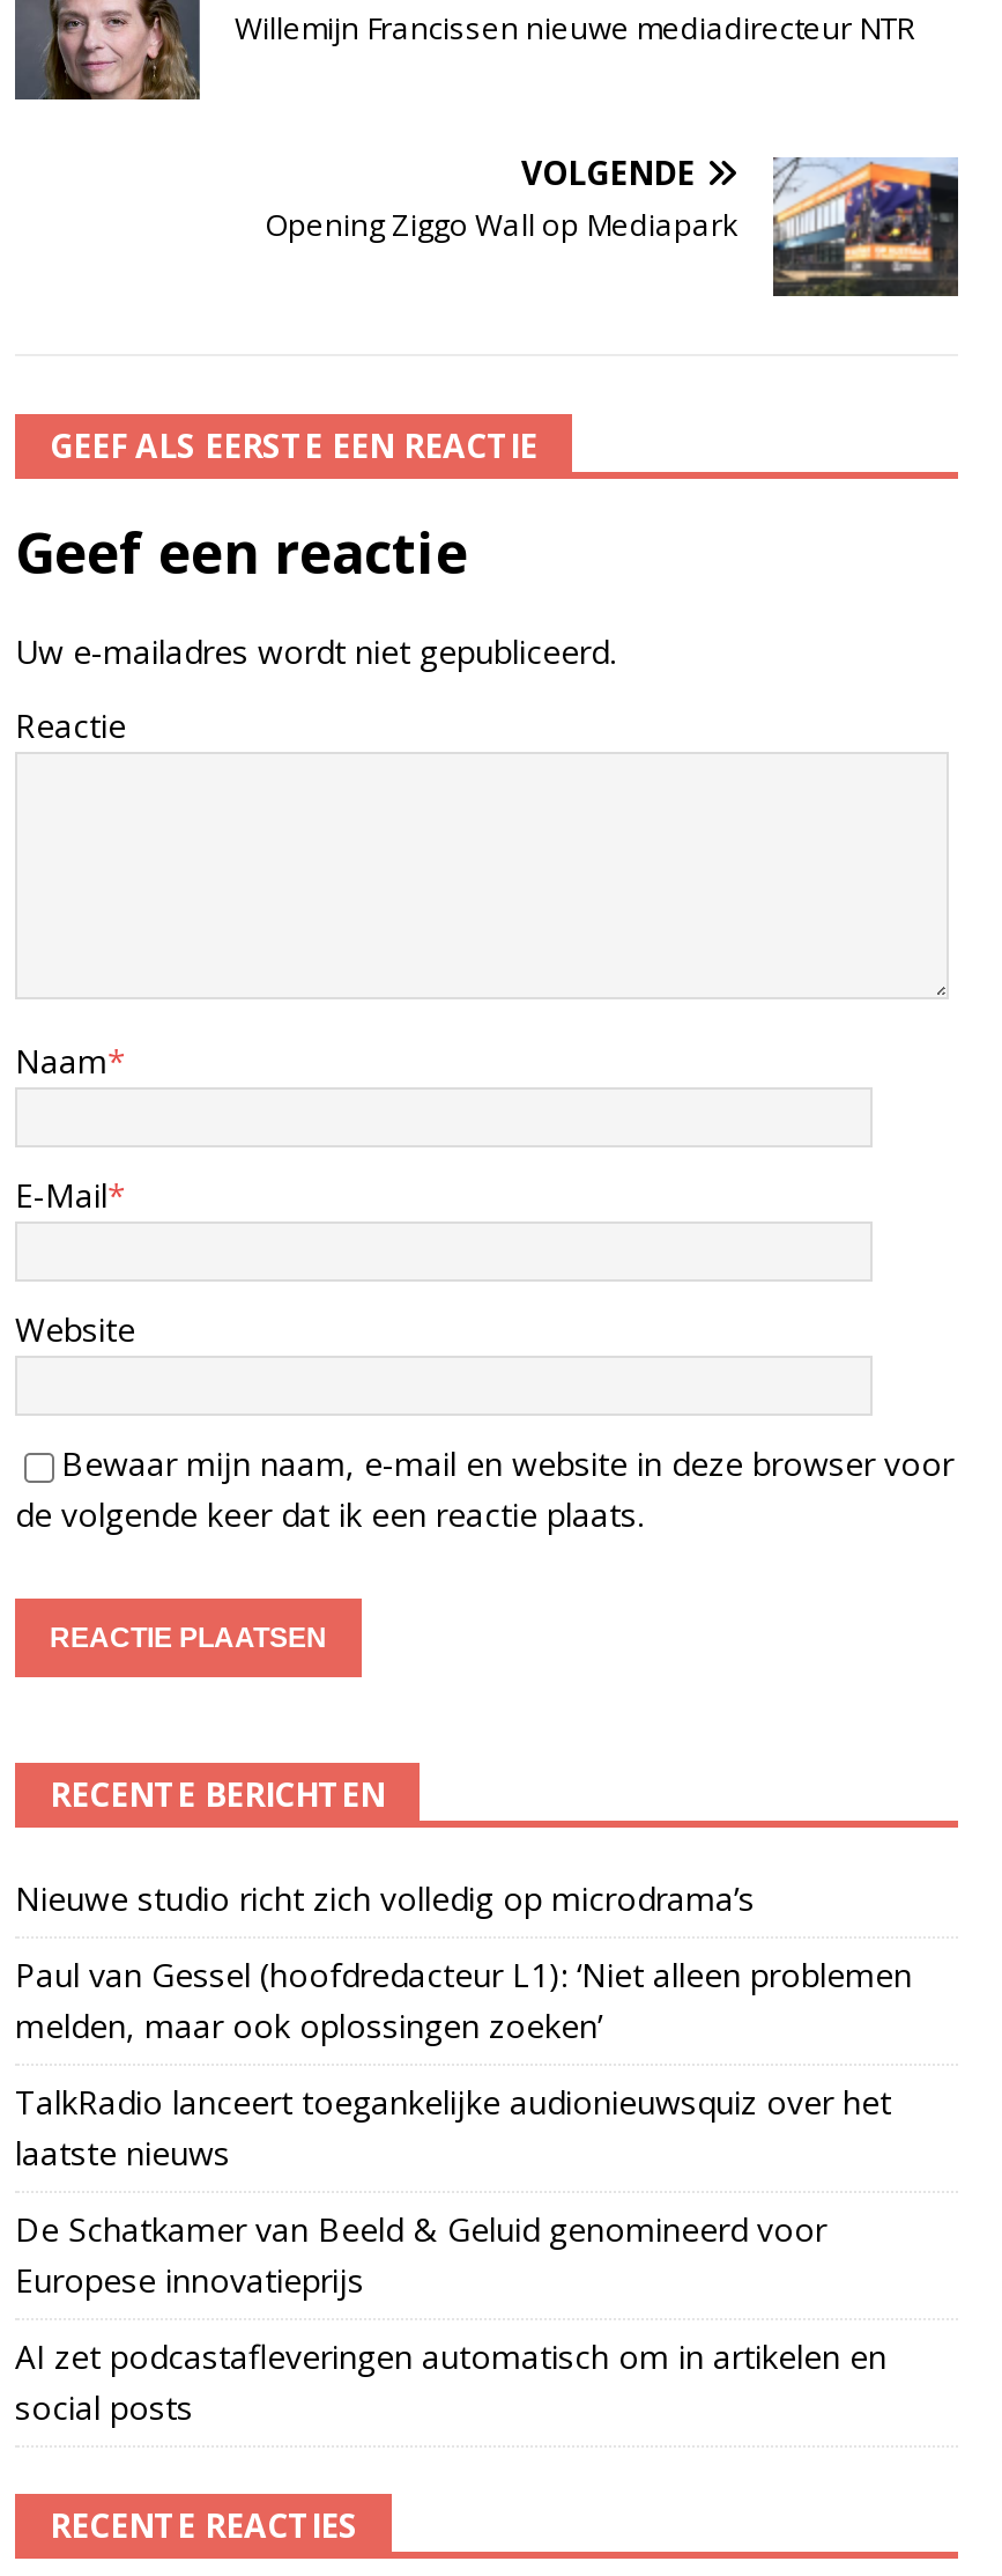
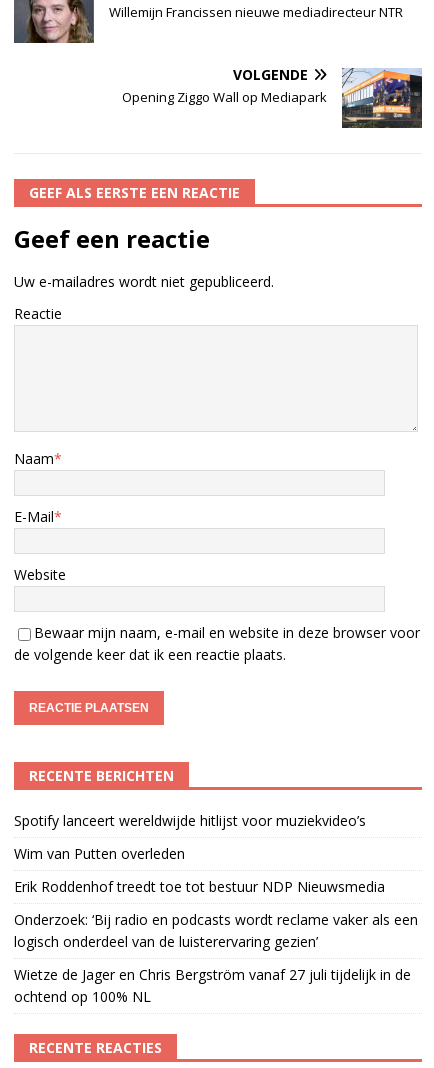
[15,1877,755,1921] Nieuwe studio richt zich volledig op microdrama’s -> [14,811,366,830] Spotify lanceert wereldwijde hitlijst voor muziekvideo’s
[15,1953,912,2048] Paul van Gessel (hoofdredacteur L1): ‘Niet alleen problemen | melden, maar ook oplossingen zoeken’ -> [14,844,185,863] Wim van Putten overleden
[15,2080,891,2175] TalkRadio lanceert toegankelijke audionieuwsquiz over het | laatste nieuws -> [14,877,385,896] Erik Roddenhof treedt toe tot bestuur NDP Nieuwsmedia
[15,2207,826,2302] De Schatkamer van Beeld & Geluid genomineerd voor | Europese innovatieprijs -> [14,910,418,951] Onderzoek: ‘Bij radio en podcasts wordt reclame vaker als een | logisch onderdeel van de luisterervaring gezien’
[15,2335,886,2430] AI zet podcastafleveringen automatisch om in artikelen en | social posts -> [14,965,411,1006] Wietze de Jager en Chris Bergström vanaf 27 juli tijdelijk in de | ochtend op 100% NL

